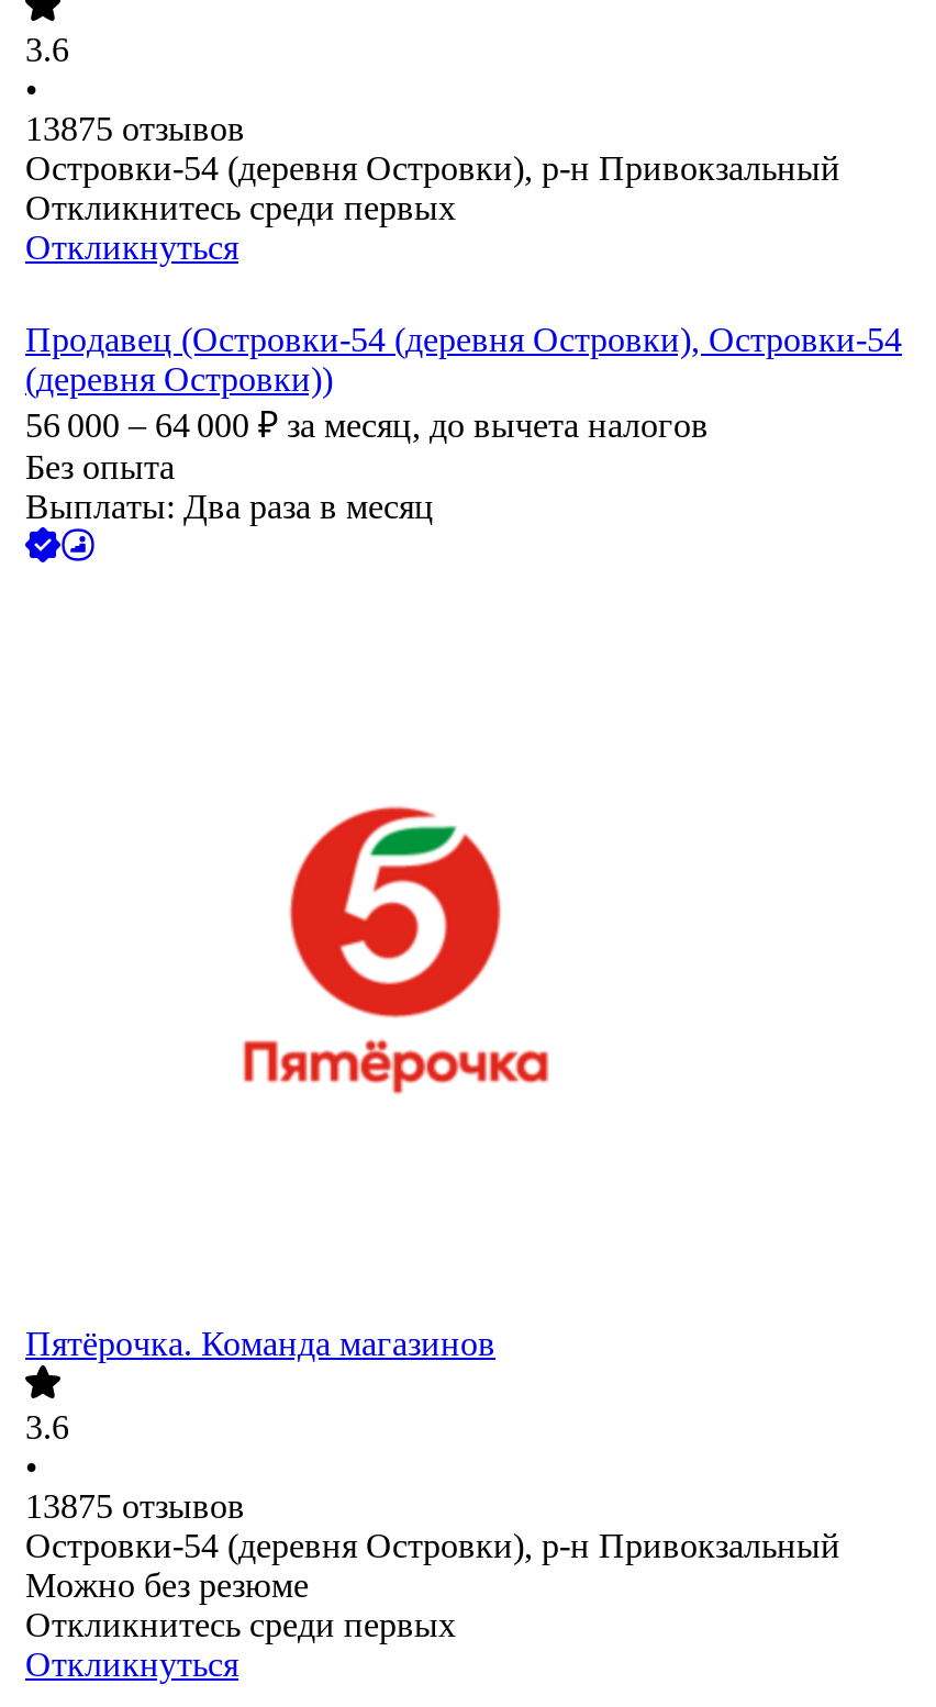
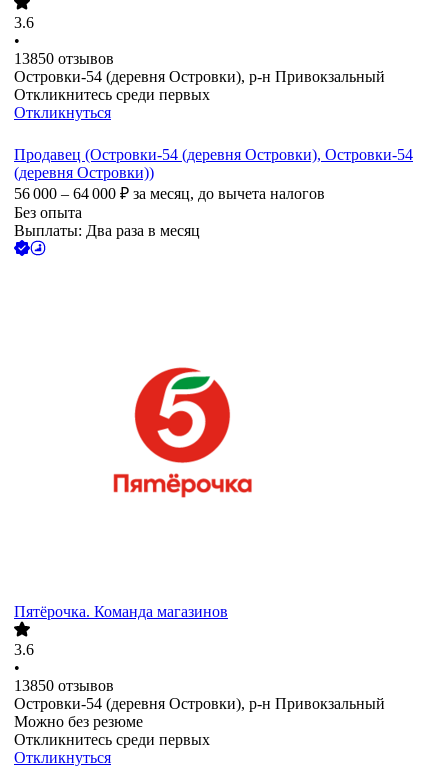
[25,111,245,148] 13875 отзывов -> [14,50,114,67] 13850 отзывов
[25,1488,245,1526] 13875 отзывов -> [14,677,114,694] 13850 отзывов

